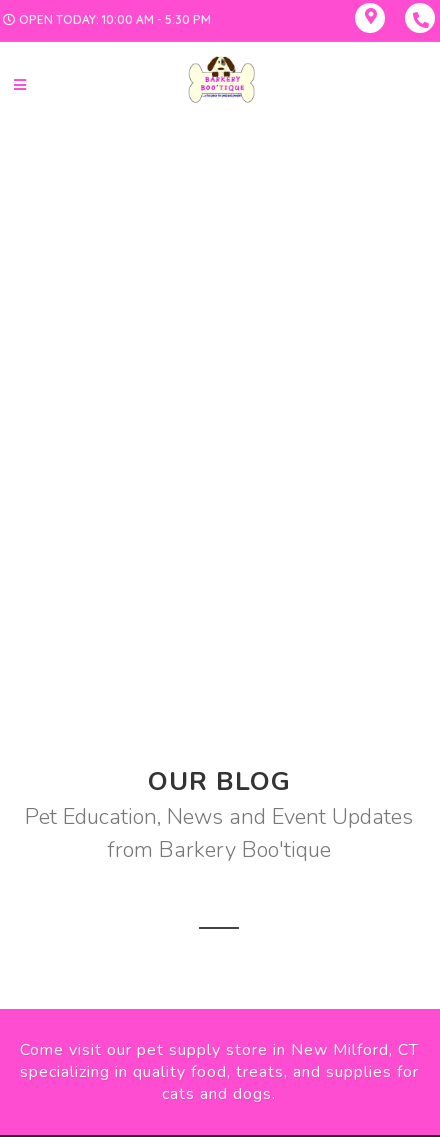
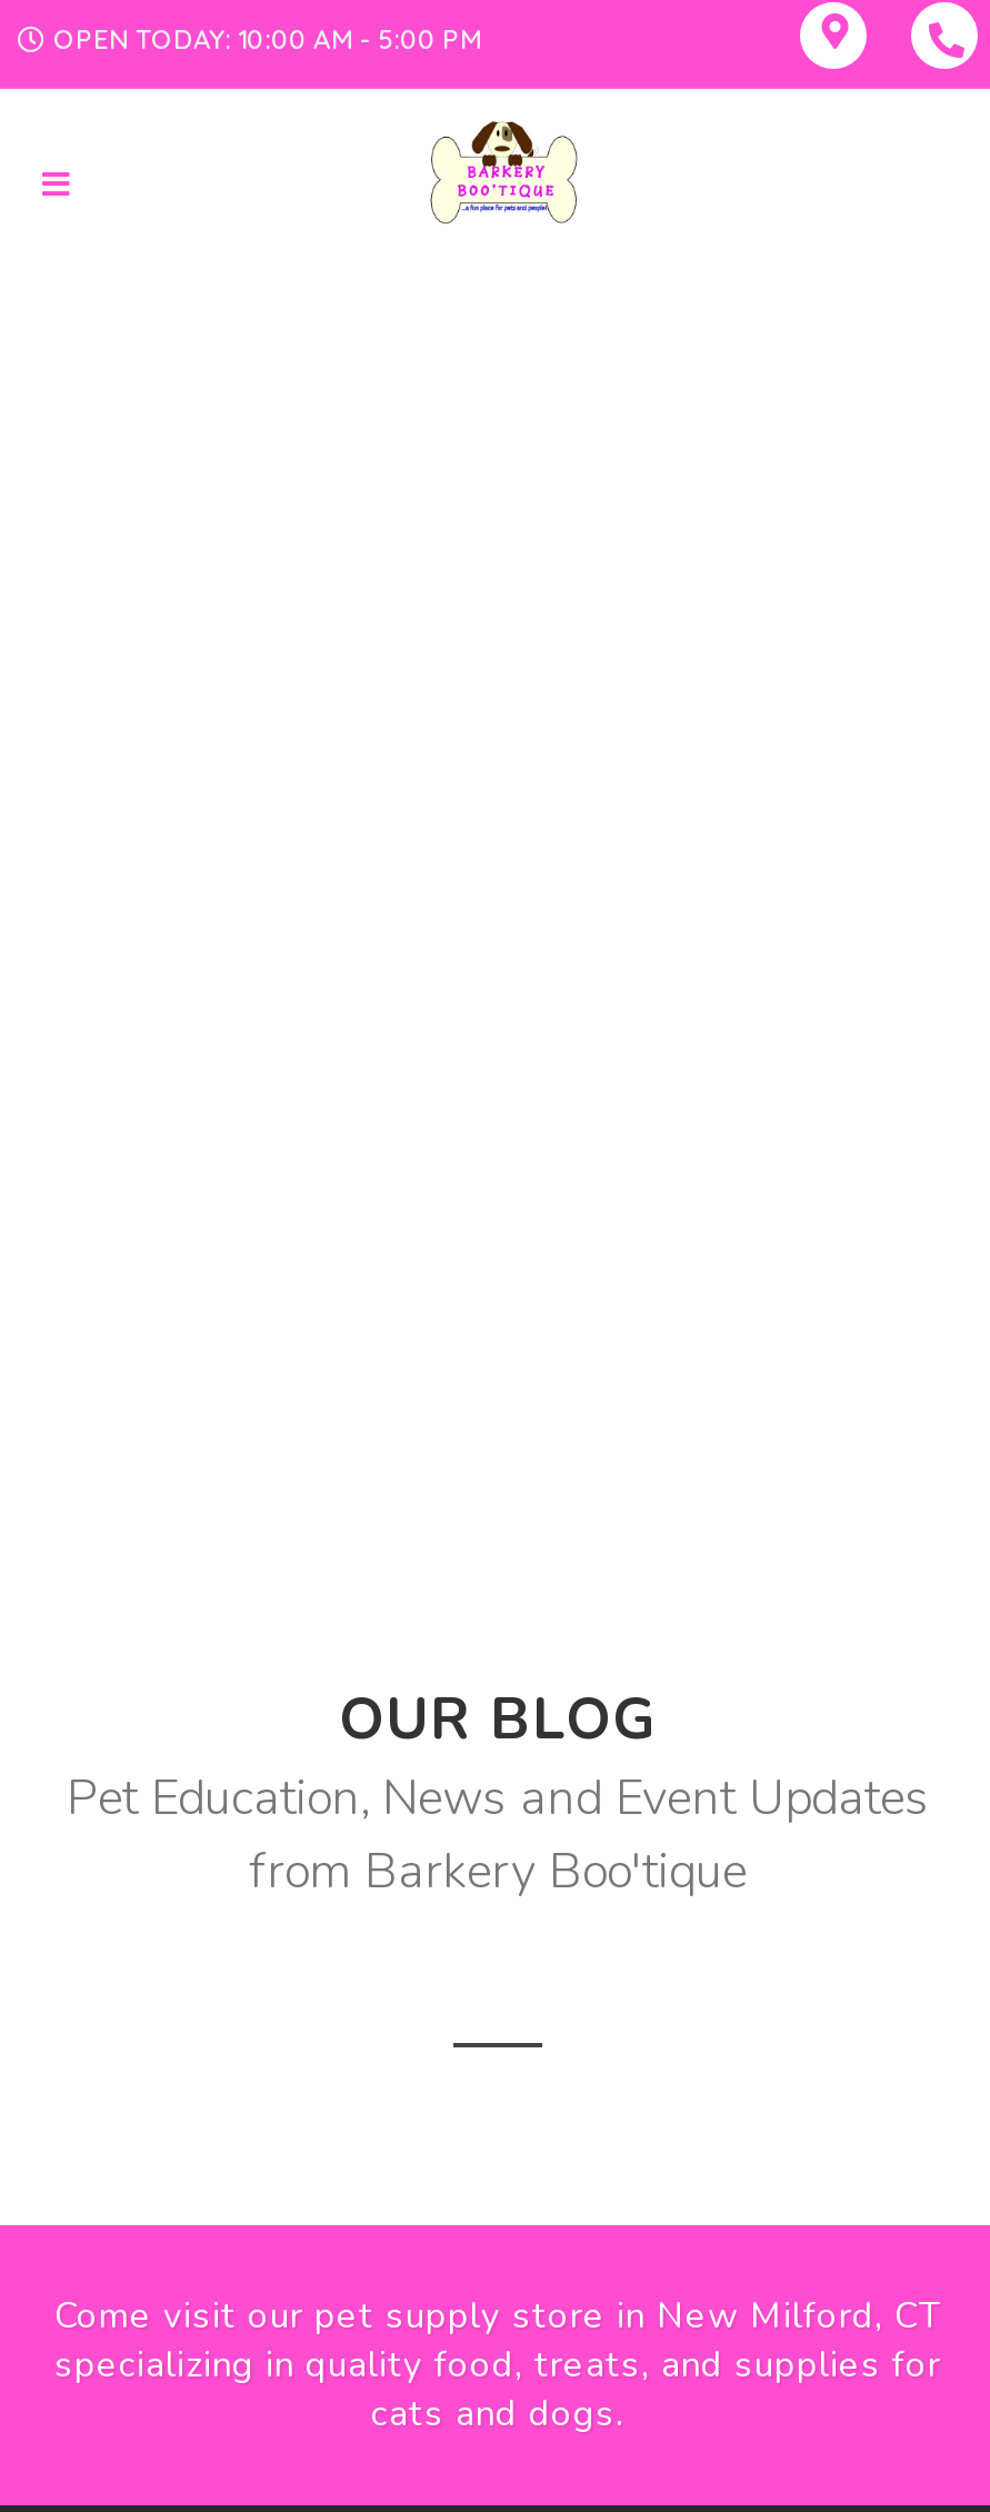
[19,12,211,27] OPEN TODAY: 10:00 AM - 5:30 PM -> [53,22,482,56] OPEN TODAY: 10:00 AM - 5:00 PM

